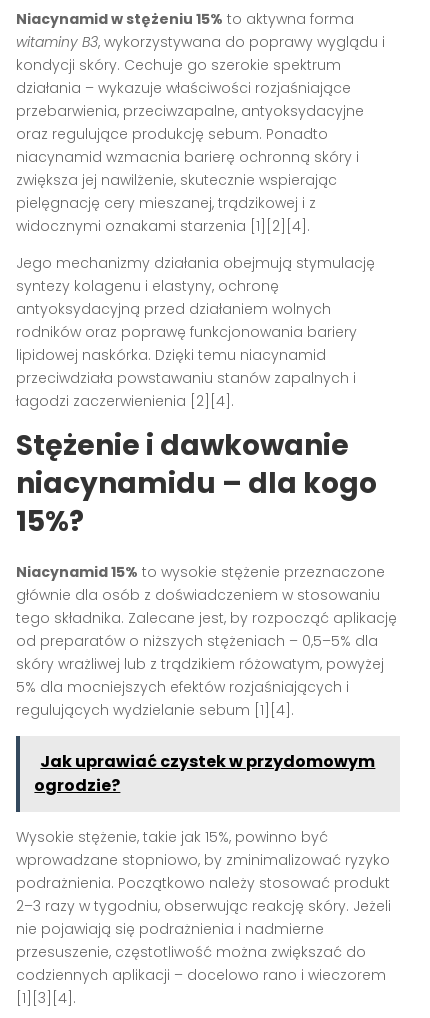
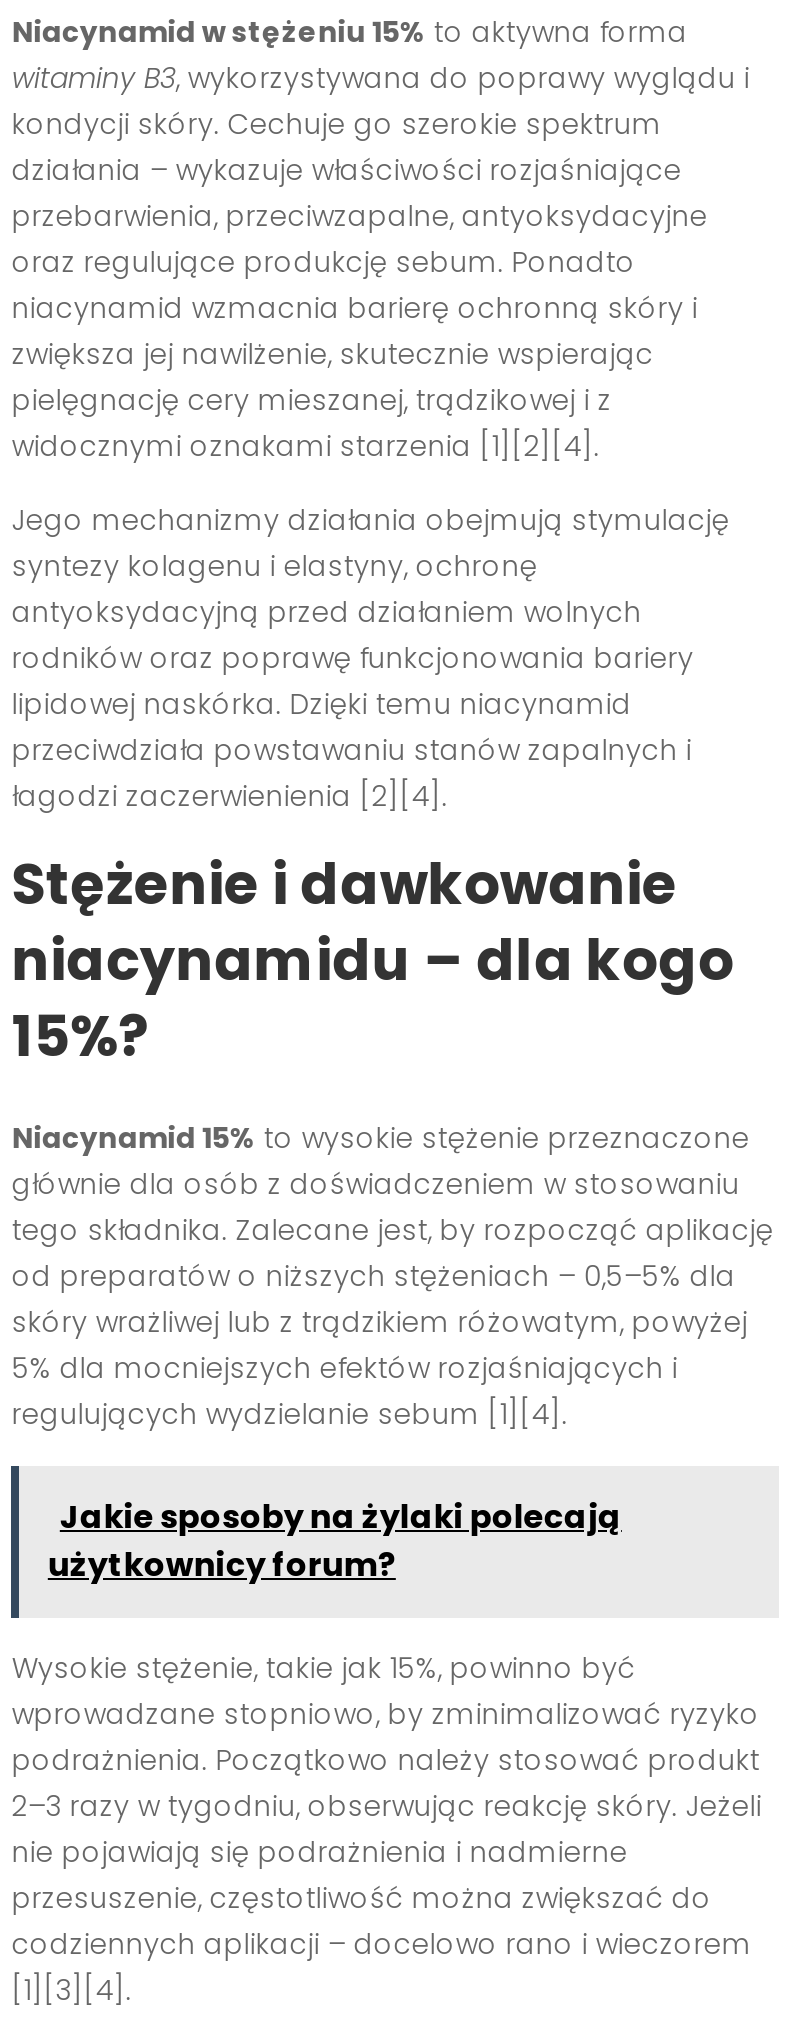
[34,750,375,797] Jak uprawiać czystek w przydomowym | ogrodzie? -> [48,1494,622,1588] Jakie sposoby na żylaki polecają | użytkownicy forum?

